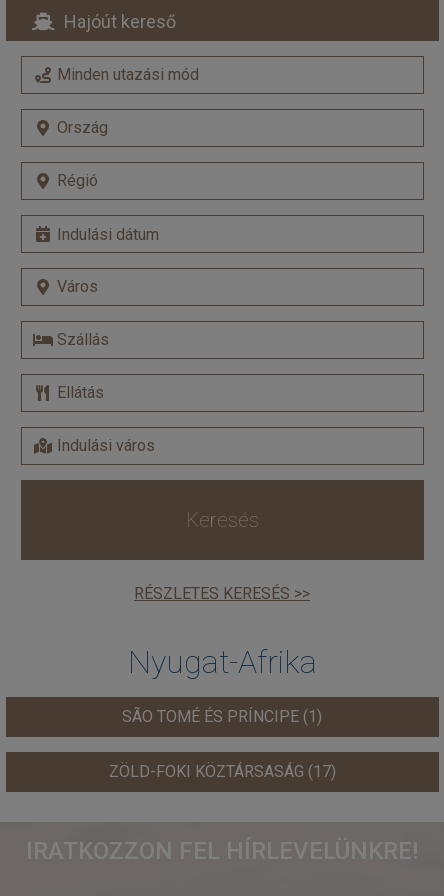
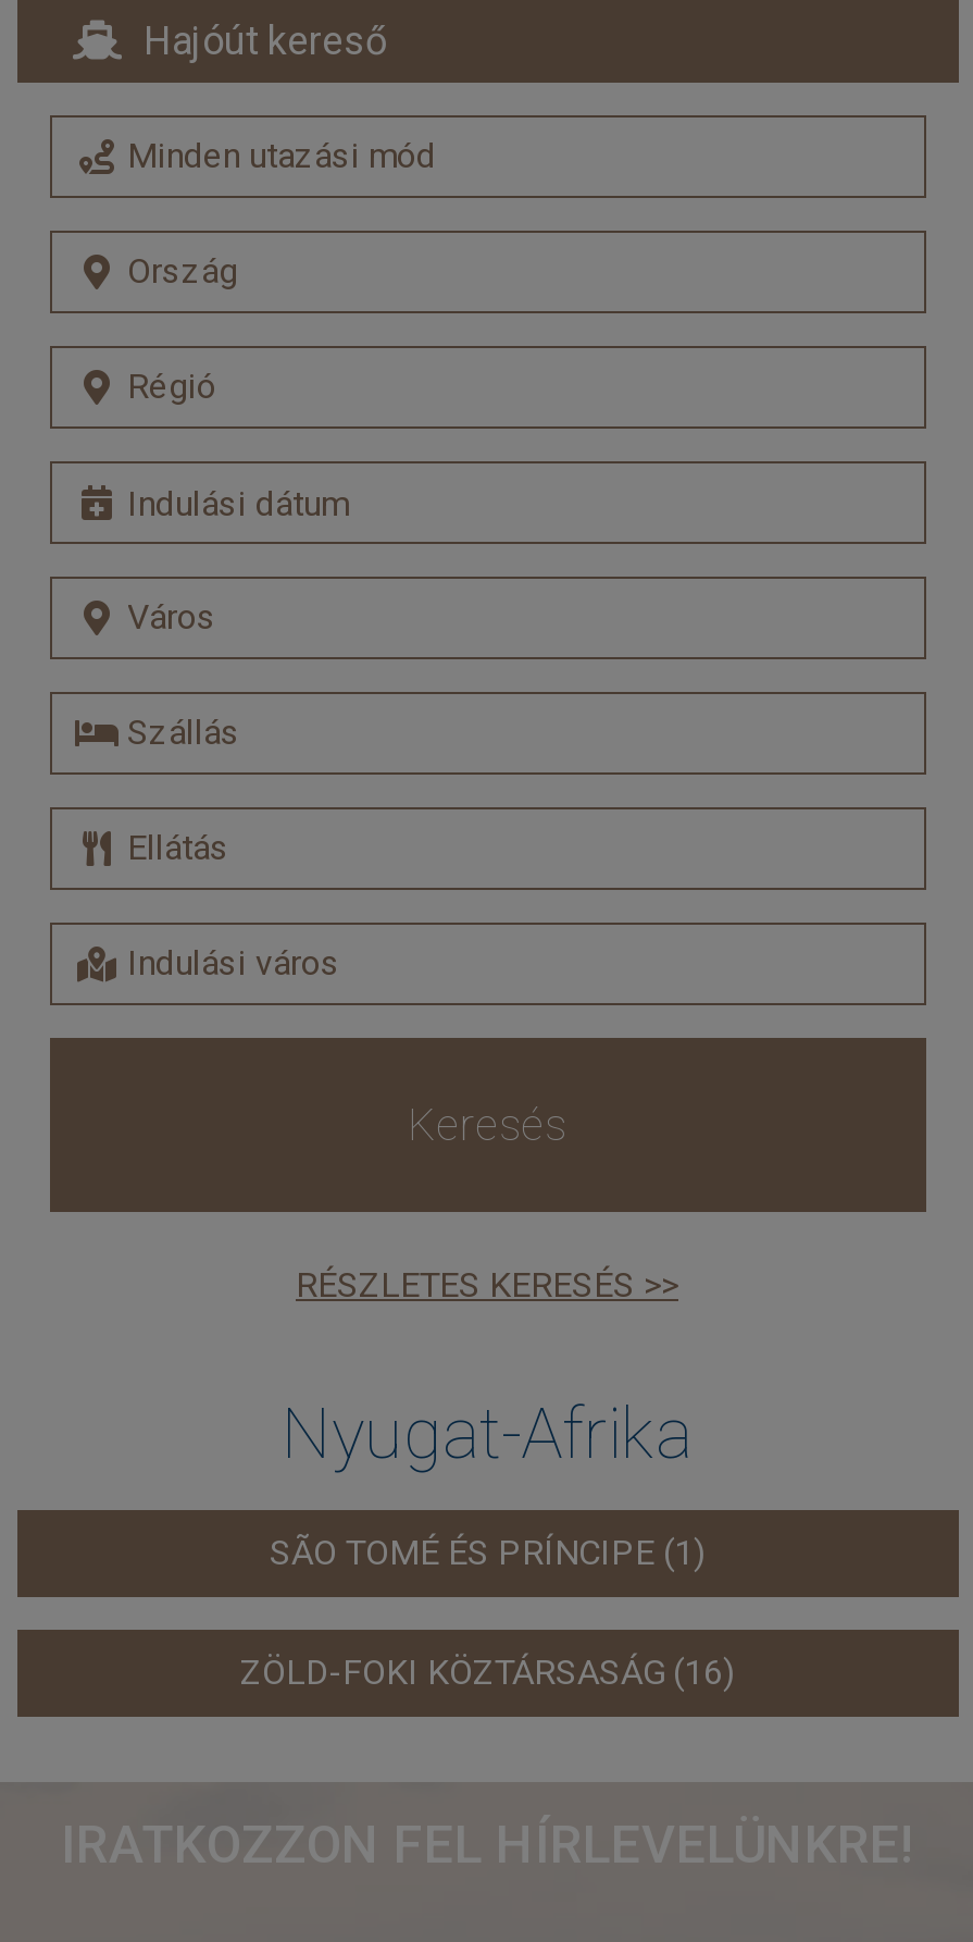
[108,761,335,780] ZÖLD-FOKI KÖZTÁRSASÁG (17) -> [240,1650,734,1692] ZÖLD-FOKI KÖZTÁRSASÁG (16)

